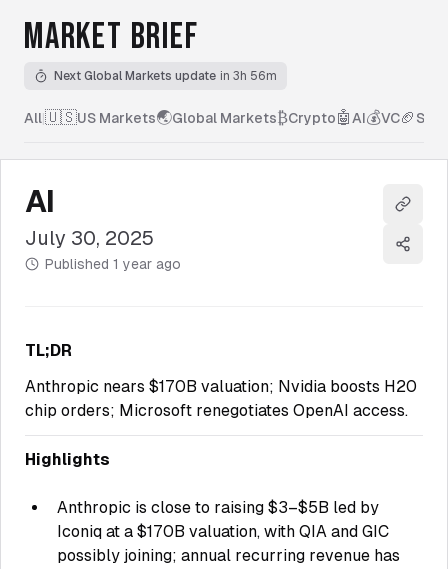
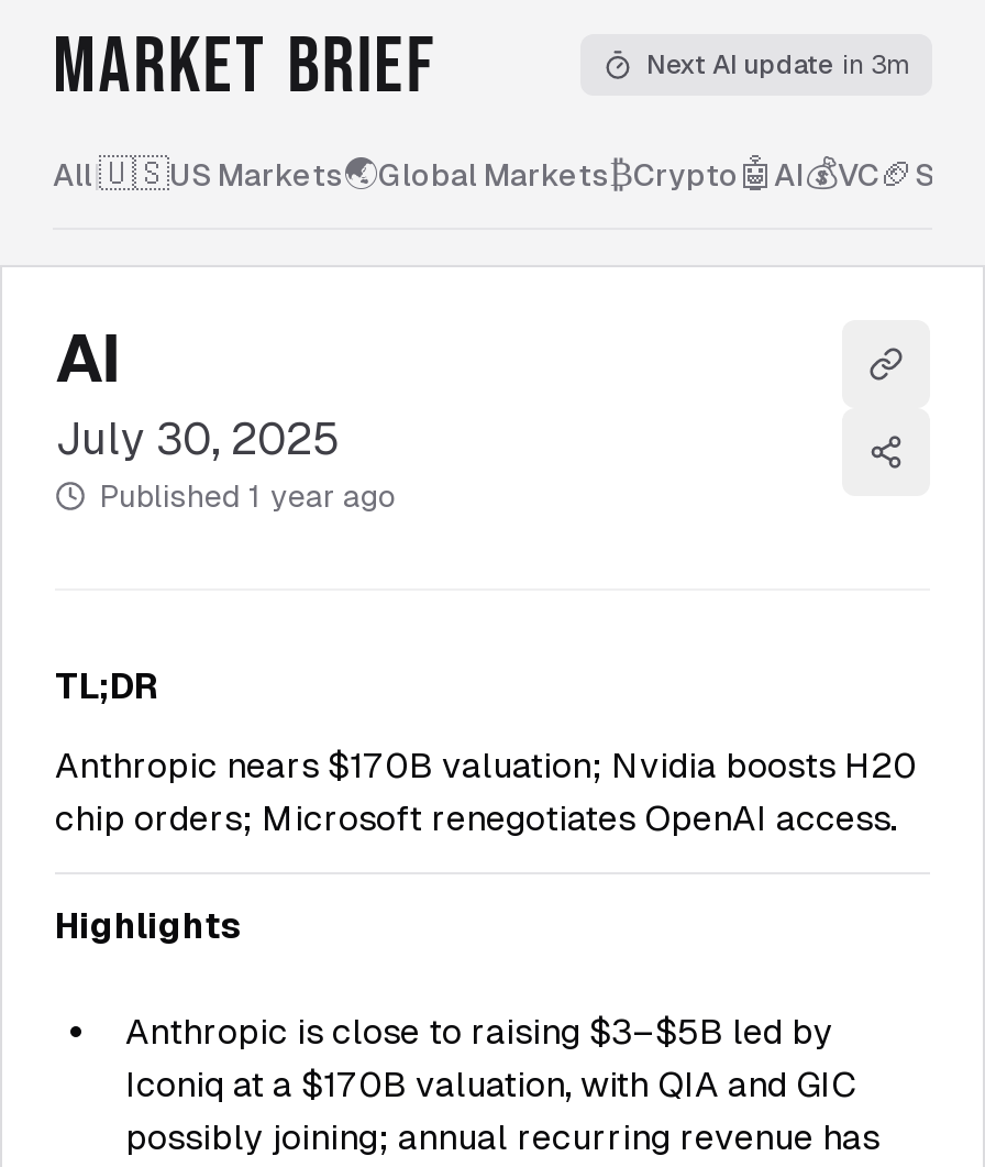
[54,69,277,83] Next Global Markets update in 3h 56m -> [646,49,910,80] Next AI update in 3m

